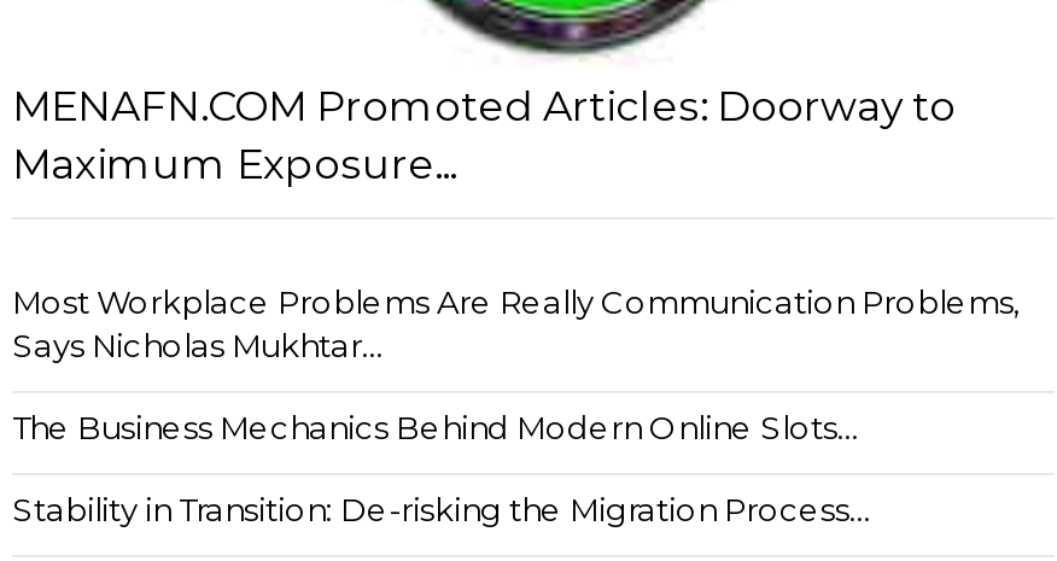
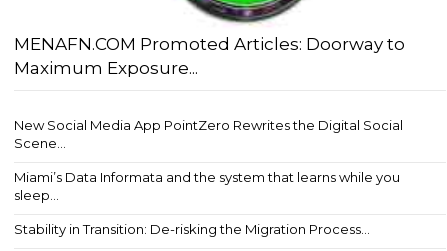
[12,281,1021,363] Most Workplace Problems Are Really Communication Problems, | Says Nicholas Mukhtar... -> [14,117,403,151] New Social Media App PointZero Rewrites the Digital Social | Scene...
[12,407,859,445] The Business Mechanics Behind Modern Online Slots... -> [14,169,400,203] Miami’s Data Informata and the system that learns while you | sleep...

